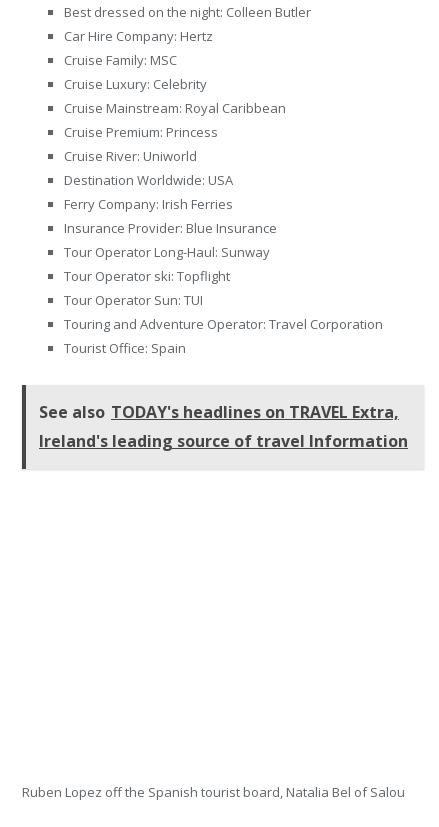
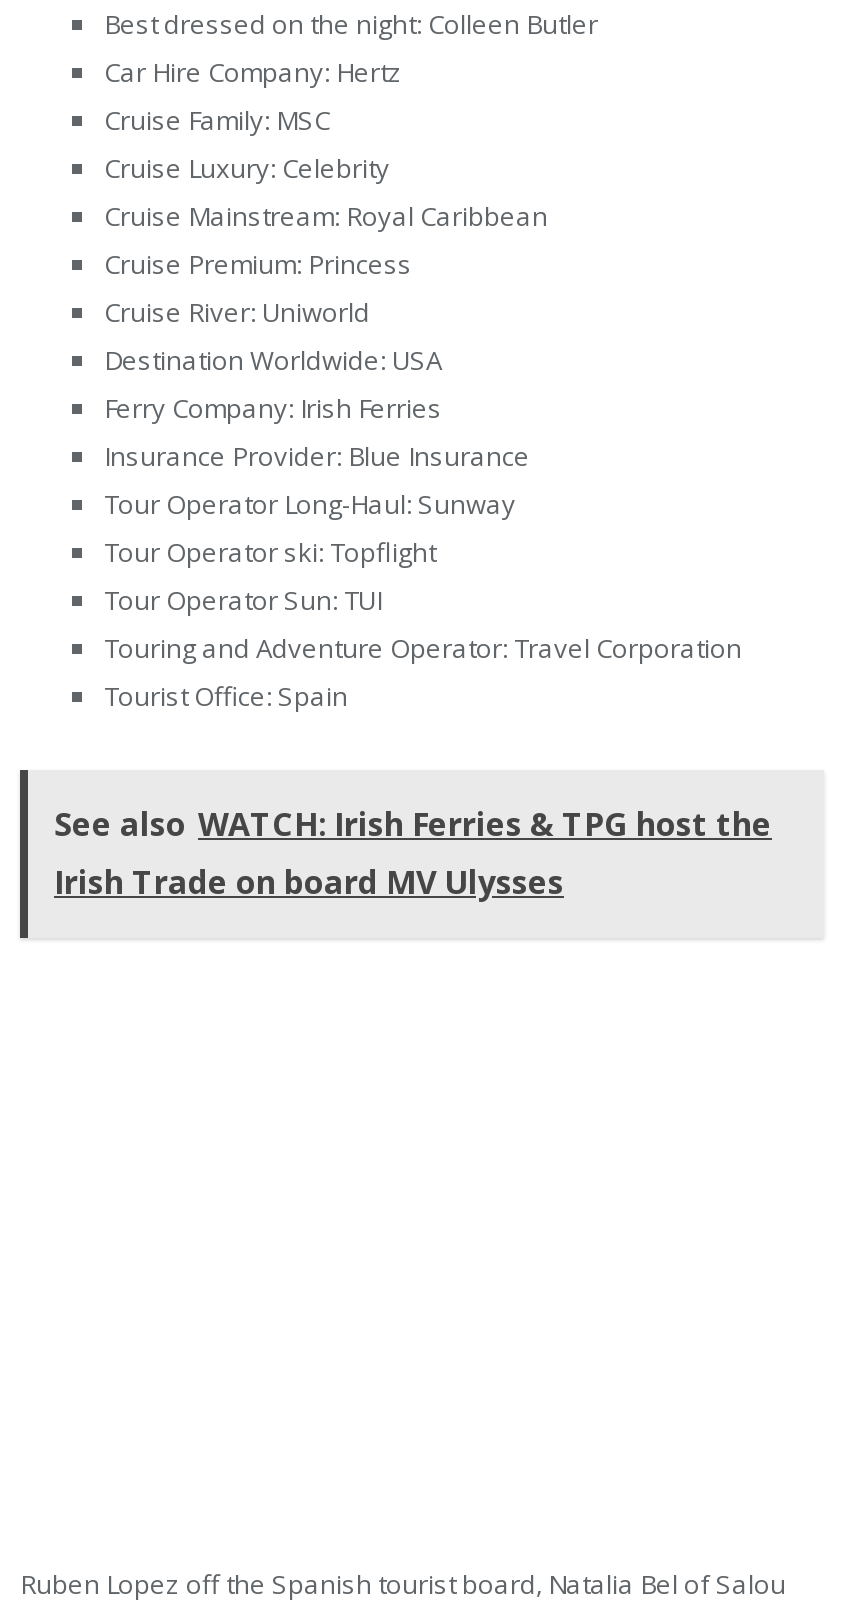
[39,401,408,452] See also TODAY's headlines on TRAVEL Extra, | Ireland's leading source of travel Information -> [54,801,772,903] See also WATCH: Irish Ferries & TPG host the | Irish Trade on board MV Ulysses

